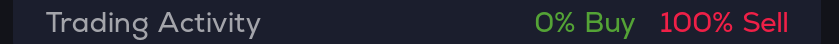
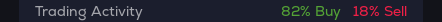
[534,4,636,40] 0% Buy -> [281,2,341,20] 82% Buy
[660,4,788,40] 100% Sell -> [353,2,407,20] 18% Sell

